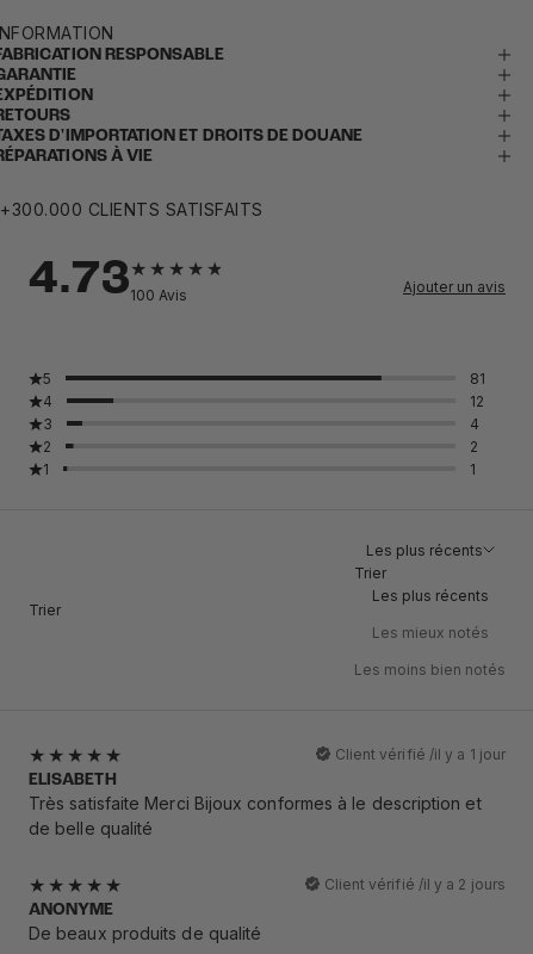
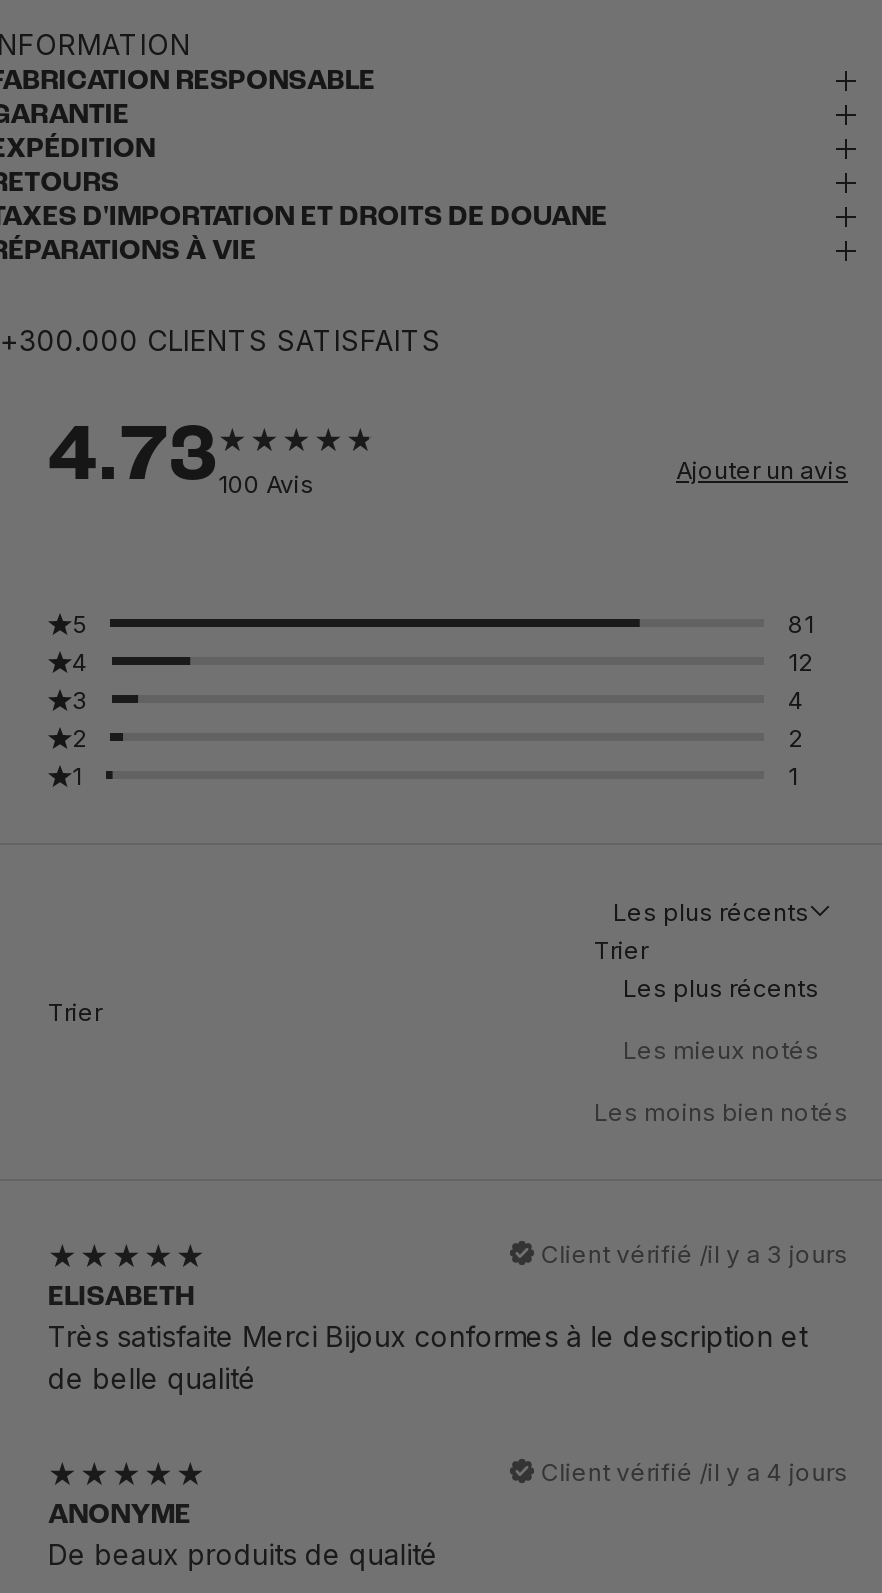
[331,745,506,763] Client vérifié /il y a 1 jour -> [535,1238,848,1268] Client vérifié /il y a 3 jours
[320,875,506,893] Client vérifié /il y a 2 jours -> [535,1456,848,1486] Client vérifié /il y a 4 jours

